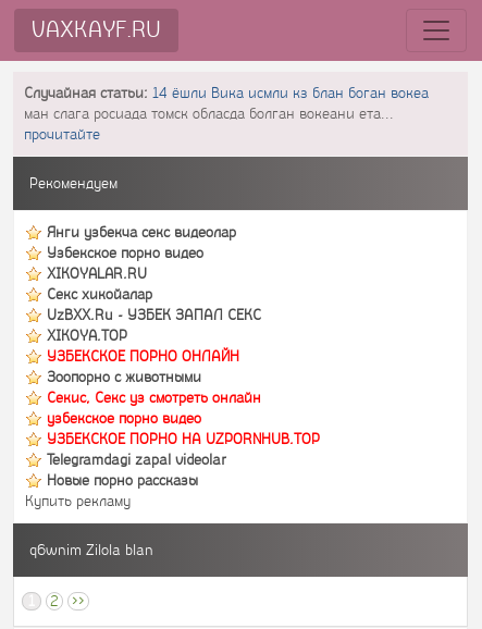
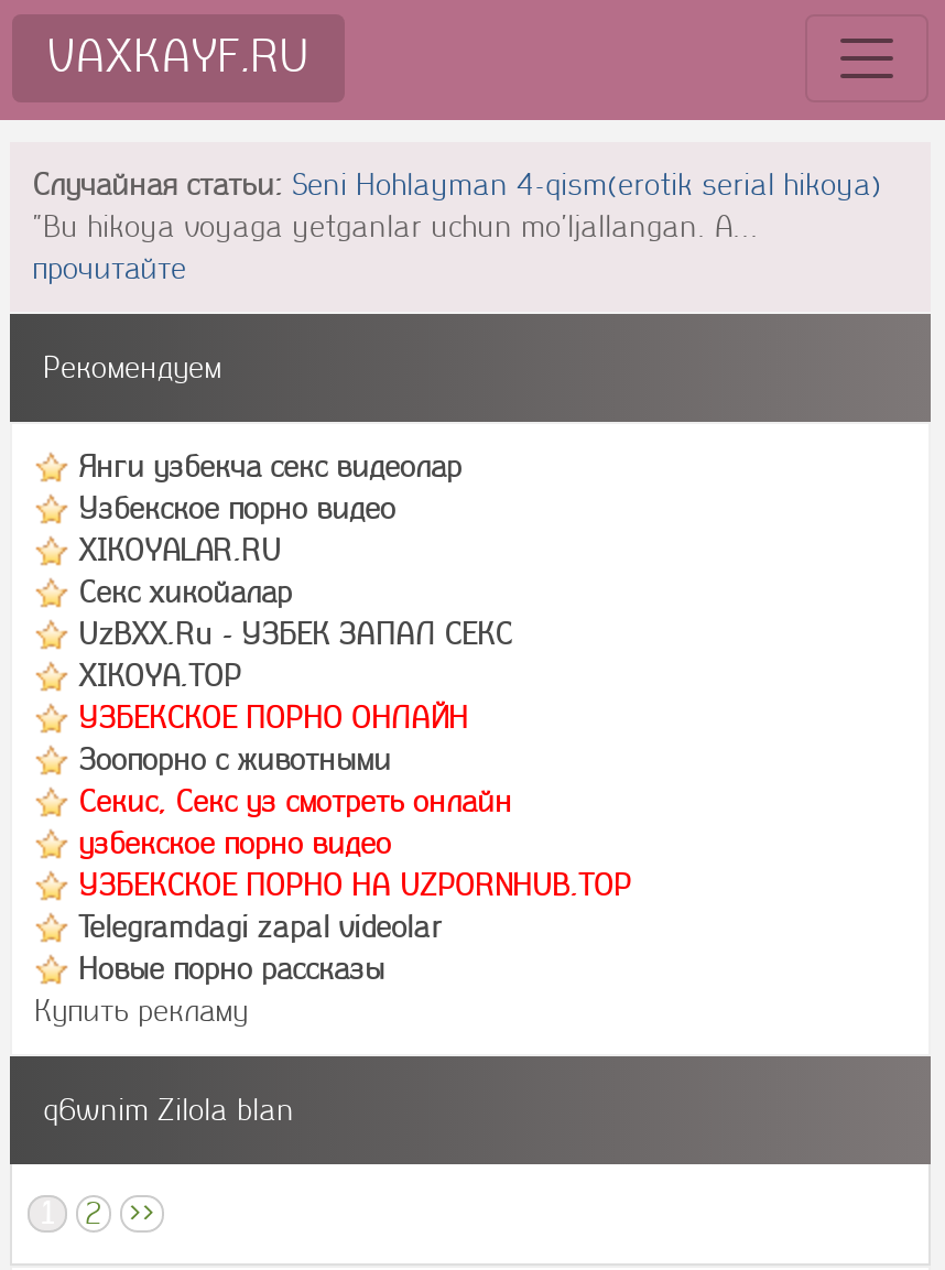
[24,85,429,122] Случайная статьи: 14 ёшли Вика исмли кз блан боган вокеа | ман слага росиада томск обласда болган вокеани ета... -> [32,169,882,243] Случайная статьи: Seni Hohlayman 4-qism(erotik serial hikoya) | "Bu hikoya voyaga yetganlar uchun mo'ljallangan. A...

